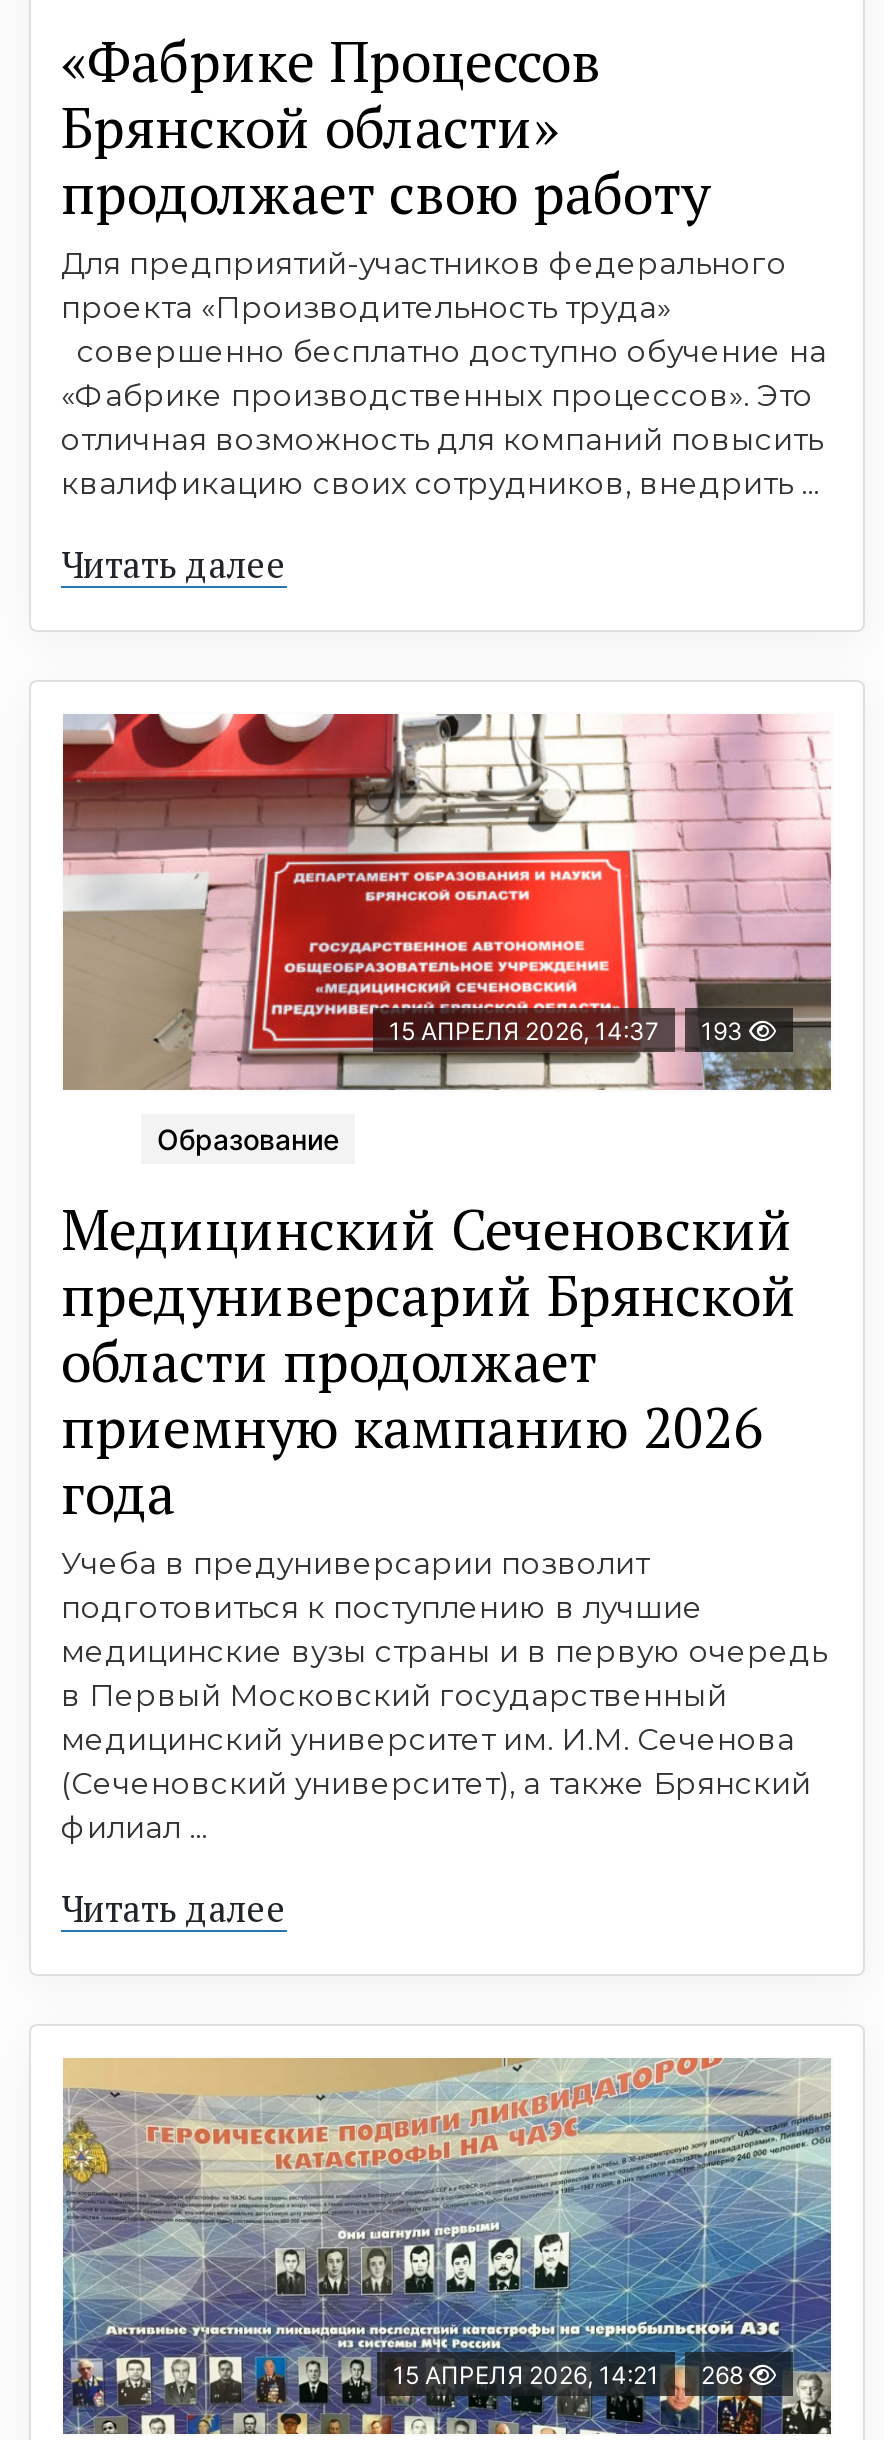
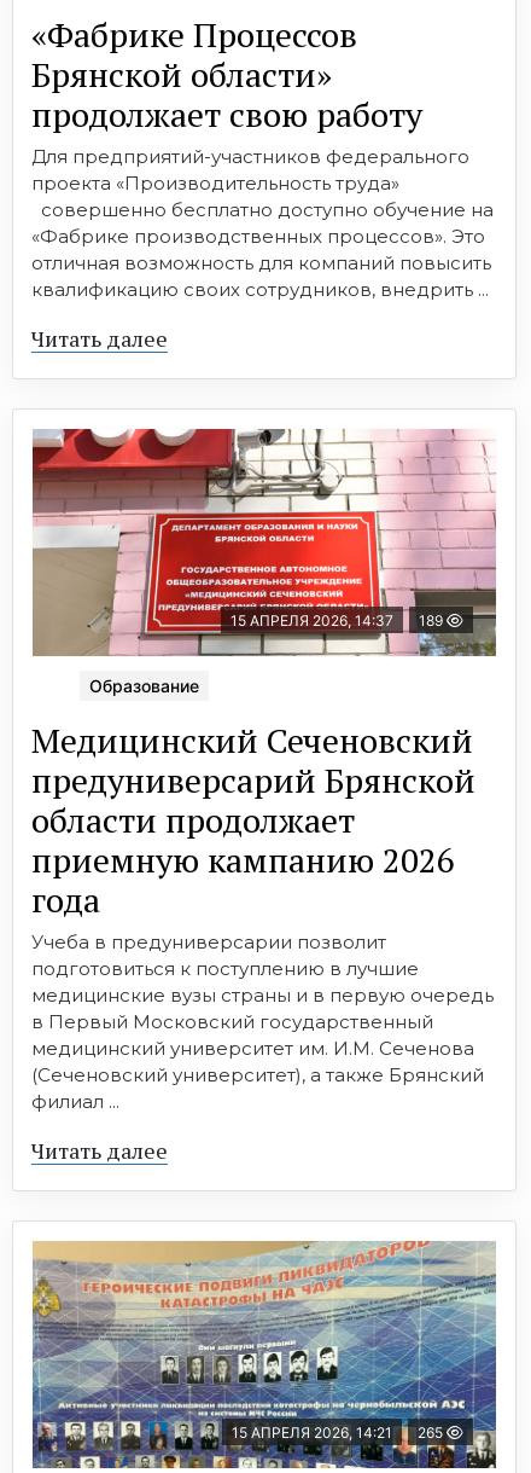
[389,1016,749,1046] 15 АПРЕЛЯ 2026, 14:37 193 -> [231,612,447,630] 15 АПРЕЛЯ 2026, 14:37 189
[393,2361,749,2391] 15 АПРЕЛЯ 2026, 14:21 268 -> [232,1424,447,1442] 15 АПРЕЛЯ 2026, 14:21 265

